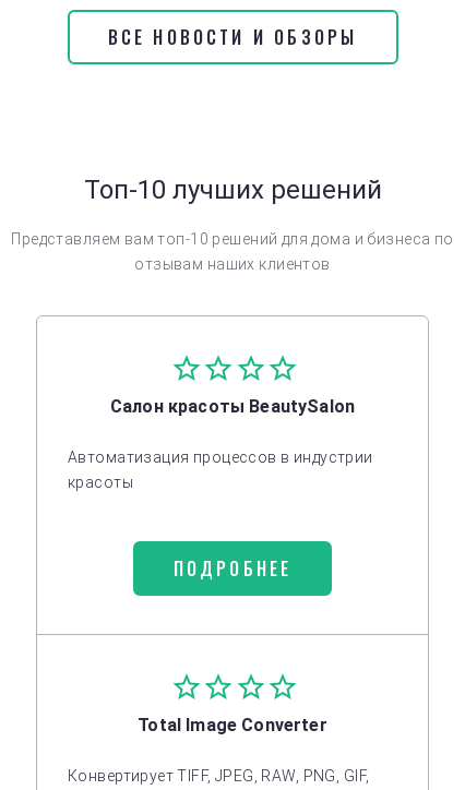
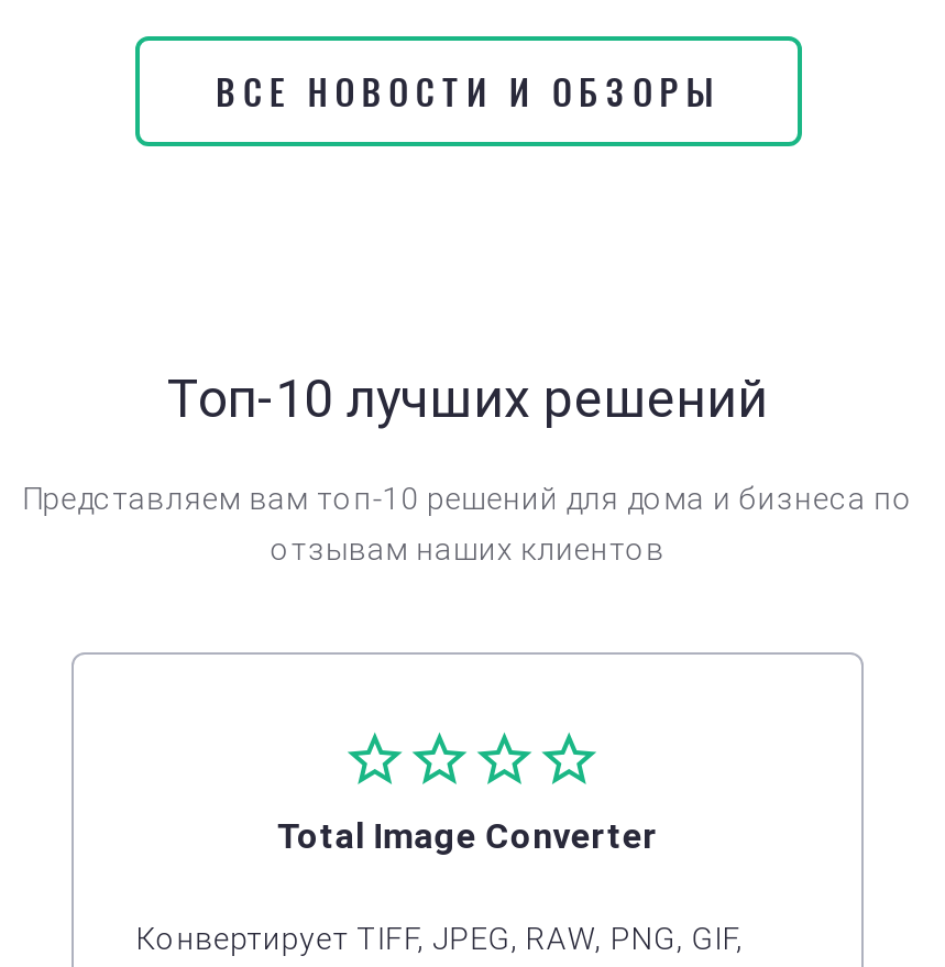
[68,396,373,581] Салон красоты BeautySalon | Автоматизация процессов в индустрии | красоты | ПОДРОБНЕЕ -> none

